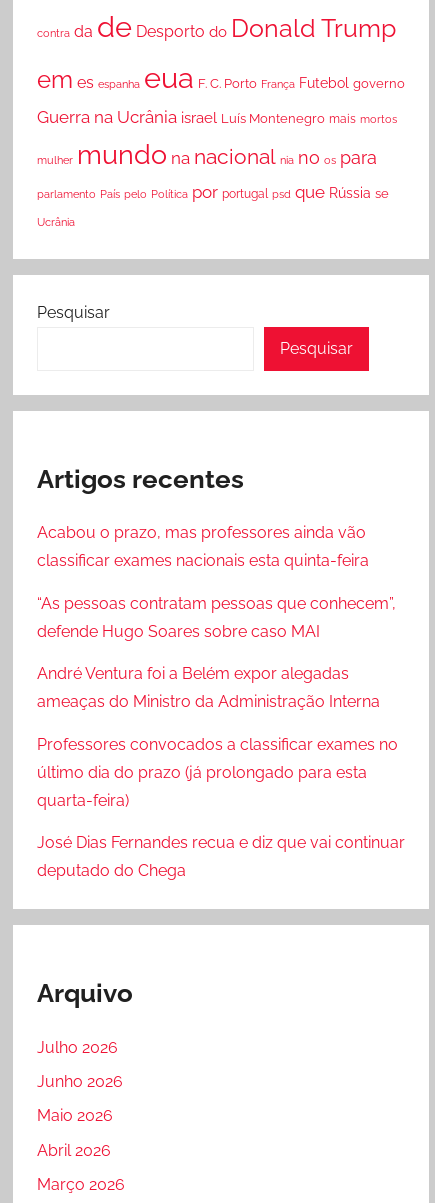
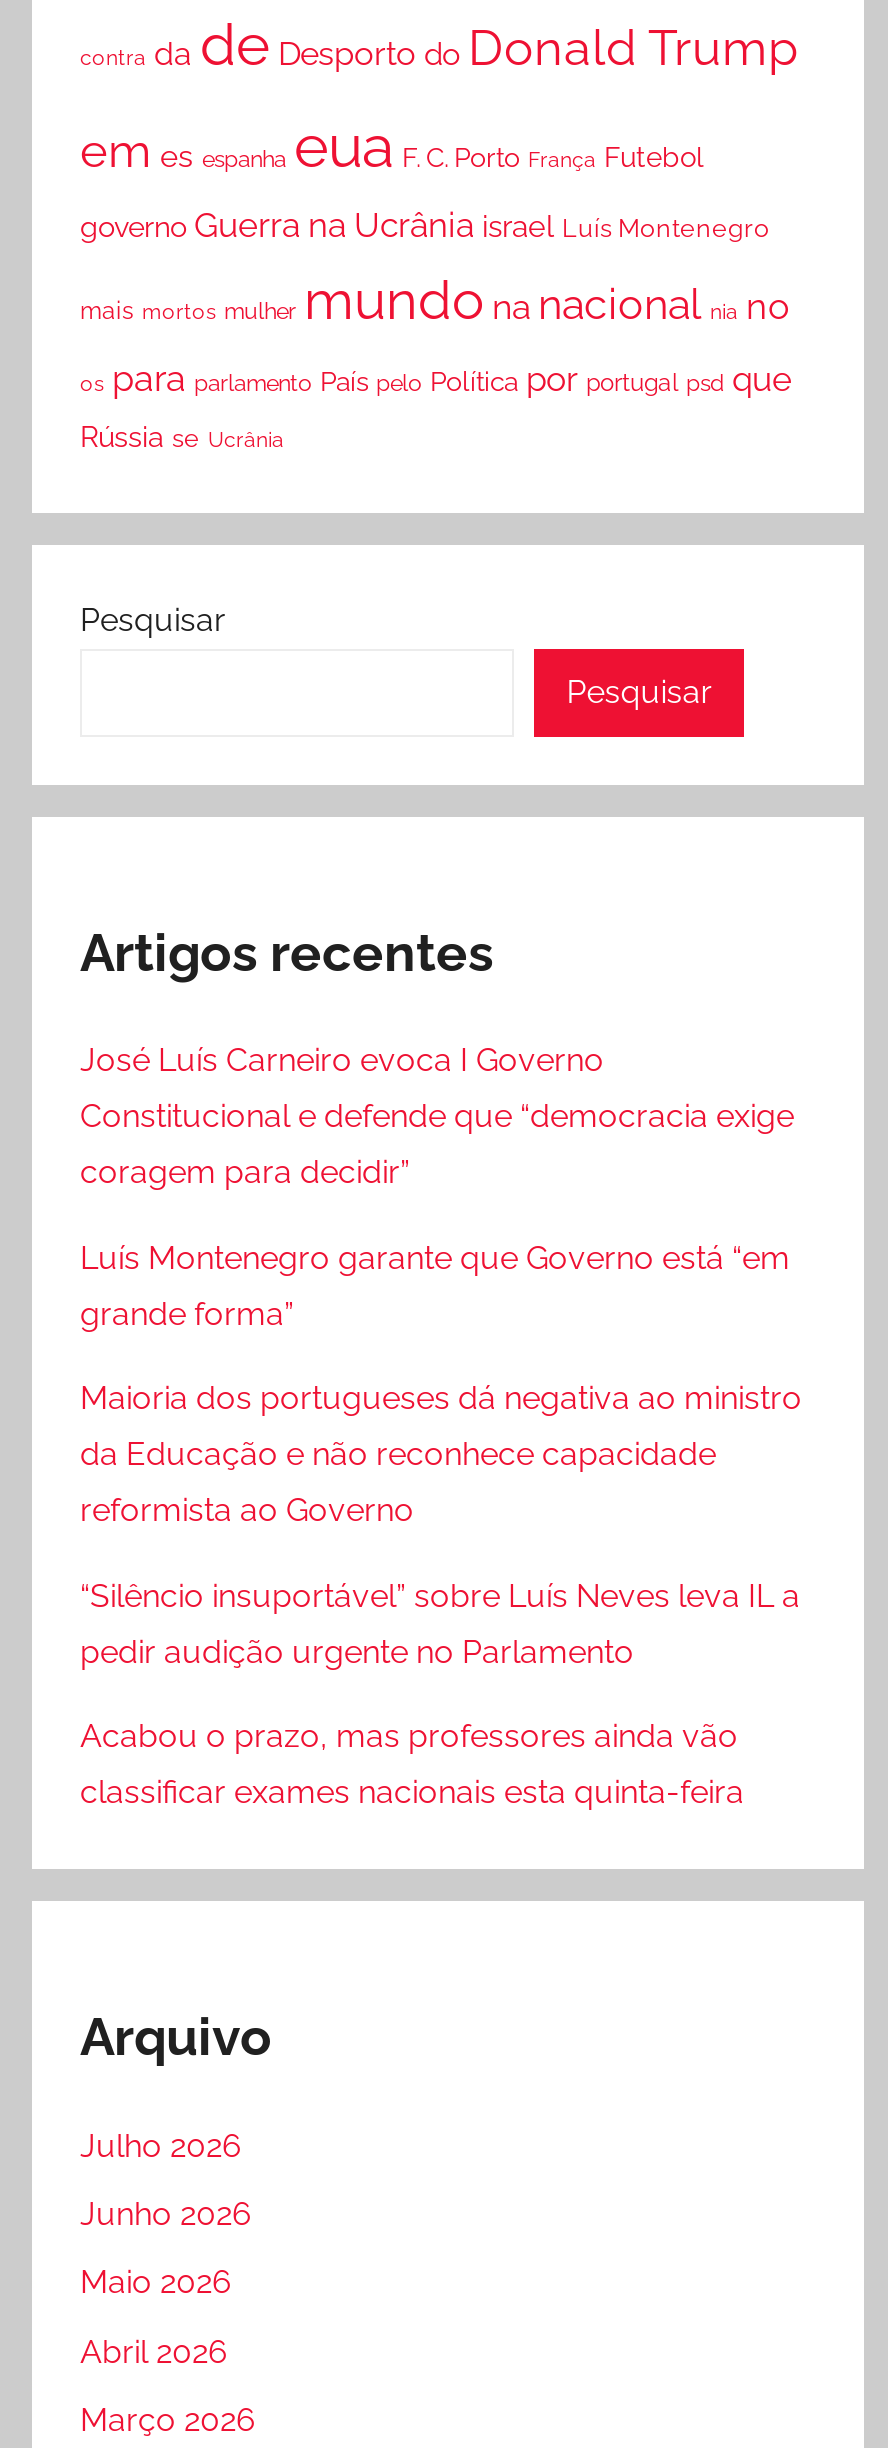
none -> [80,1042,802,1670] José Luís Carneiro evoca I Governo | Constitucional e defende que “democracia exige | coragem para decidir” | Luís Montenegro garante que Governo está “em | grande forma” | Maioria dos portugueses dá negativa ao ministro | da Educação e não reconhece capacidade | reformista ao Governo | “Silêncio insuportável” sobre Luís Neves leva IL a | pedir audição urgente no Parlamento
moved [37,523,369,570] -> [80,1717,744,1811]: Acabou o prazo, mas professores ainda vão | classificar exames nacionais esta quinta-feira
[37,594,405,880] “As pessoas contratam pessoas que conhecem”, | defende Hugo Soares sobre caso MAI | André Ventura foi a Belém expor alegadas | ameaças do Ministro da Administração Interna | Professores convocados a classificar exames no | último dia do prazo (já prolongado para esta | quarta-feira) | José Dias Fernandes recua e diz que vai continuar | deputado do Chega -> none

